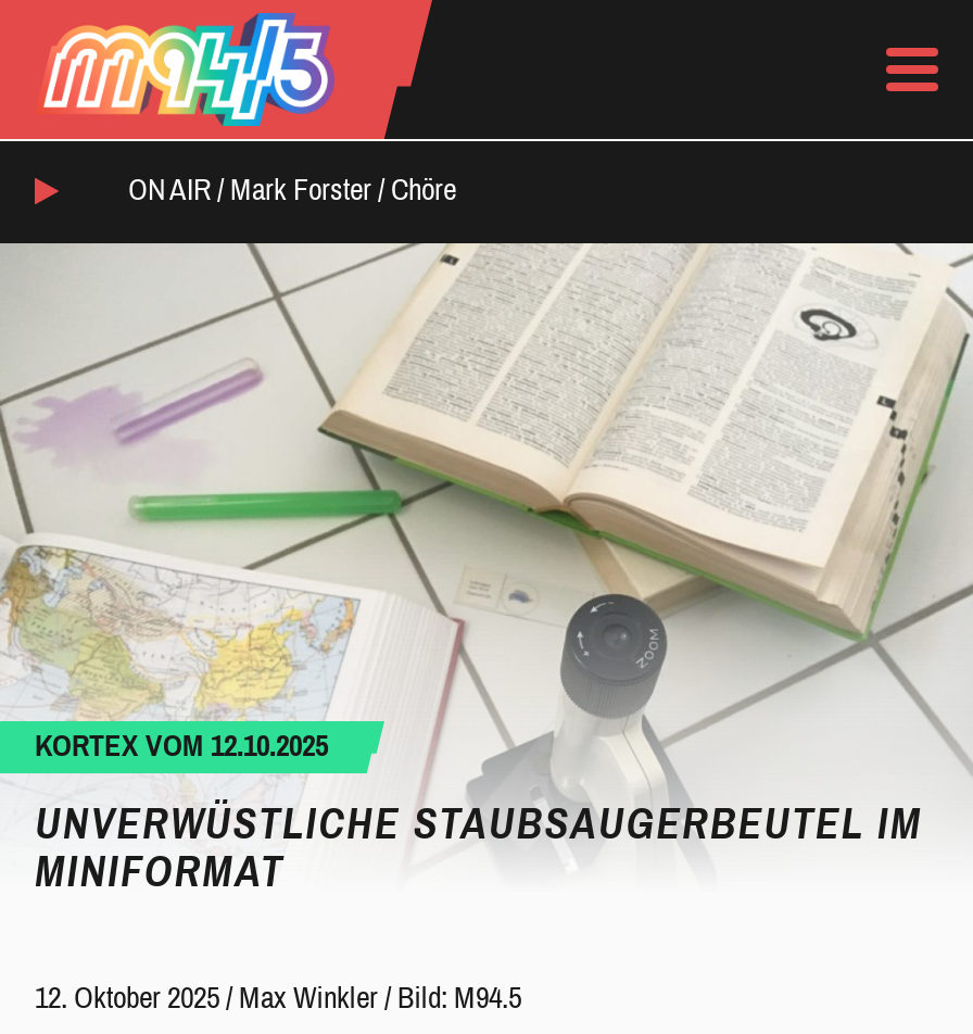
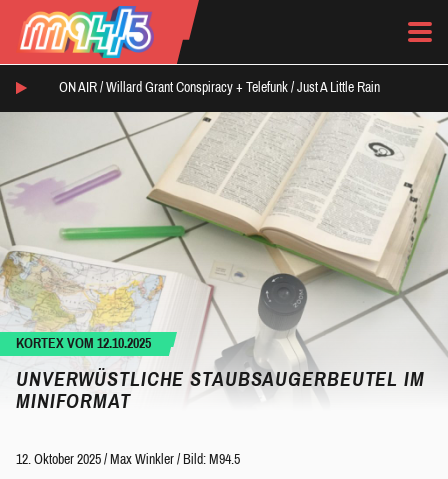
[128,174,456,207] ON AIR / Mark Forster / Chöre -> [59,80,380,95] ON AIR / Willard Grant Conspiracy + Telefunk / Just A Little Rain

